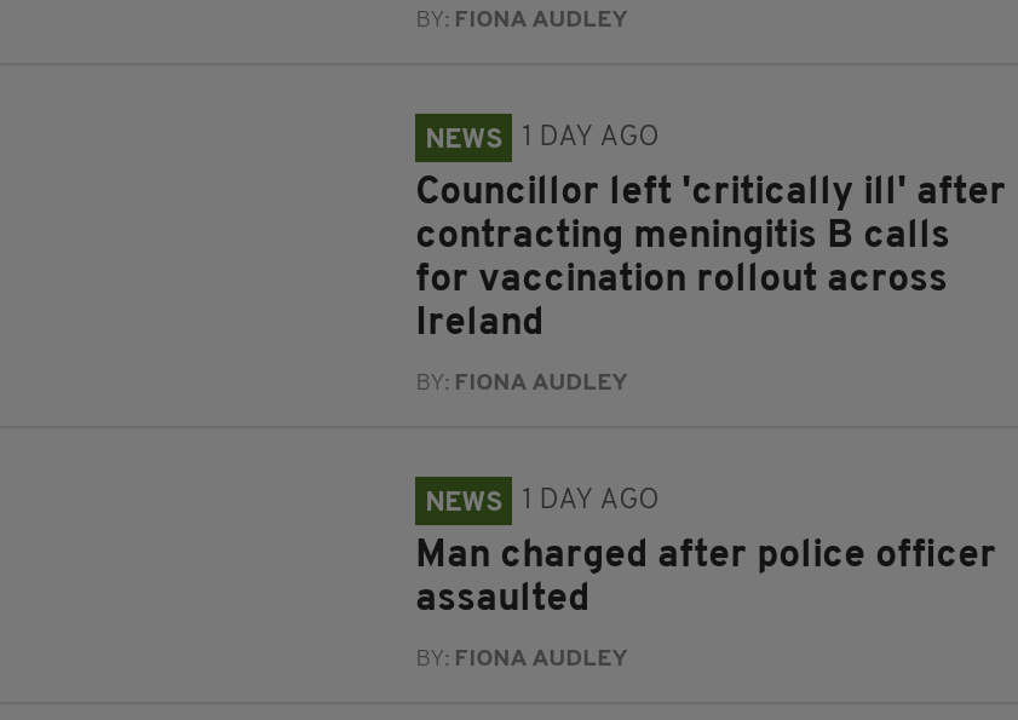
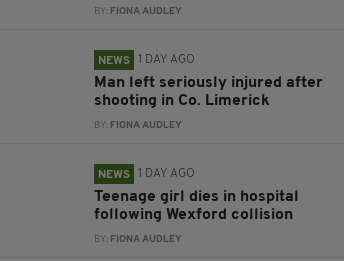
[415,175,1006,345] Councillor left 'critically ill' after | contracting meningitis B calls | for vaccination rollout across | Ireland -> [94,75,323,109] Man left seriously injured after | shooting in Co. Limerick
[415,538,996,621] Man charged after police officer | assaulted -> [94,189,299,223] Teenage girl dies in hospital | following Wexford collision

